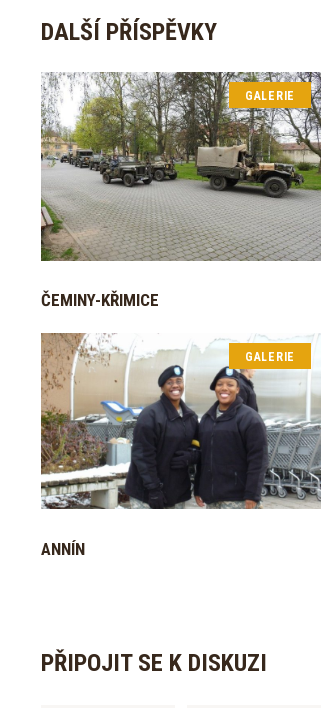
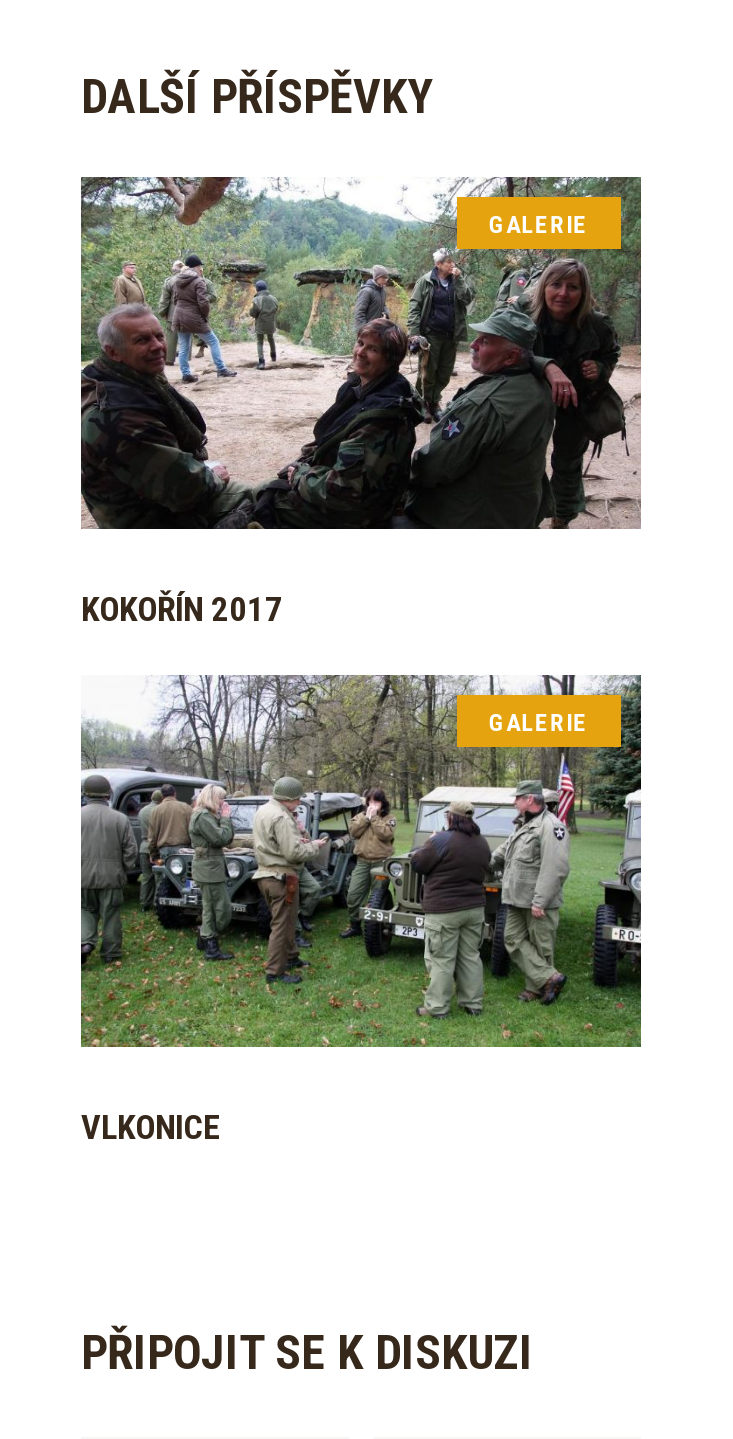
[41,71,321,310] [image] | ČEMINY-KŘIMICE -> [79,175,641,629] [image] | KOKOŘÍN 2017
[40,332,321,559] [image] | ANNÍN -> [79,673,643,1146] [image] | VLKONICE

